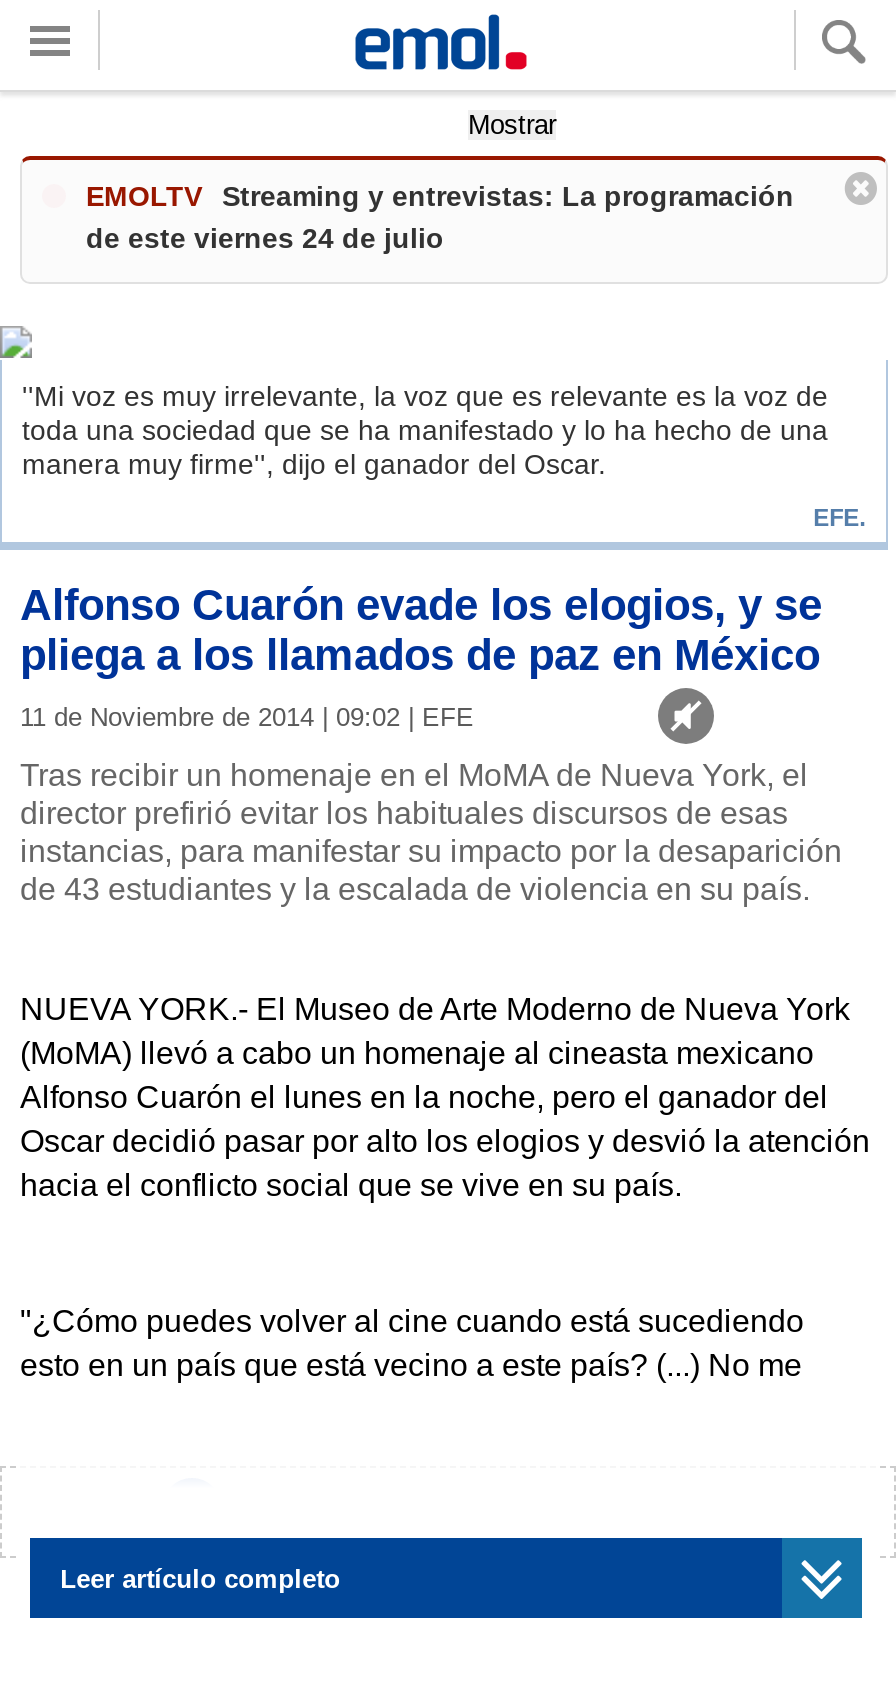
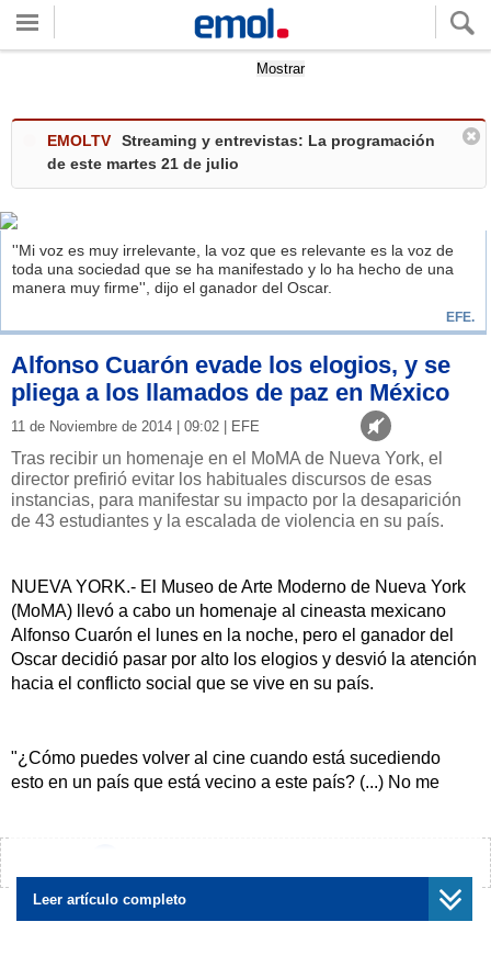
[86,222,444,254] de este viernes 24 de julio -> [47,155,239,172] de este martes 21 de julio

